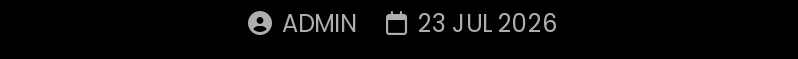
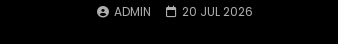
[282,6,558,40] ADMIN 23 JUL 2026 -> [114,3,253,20] ADMIN 20 JUL 2026

